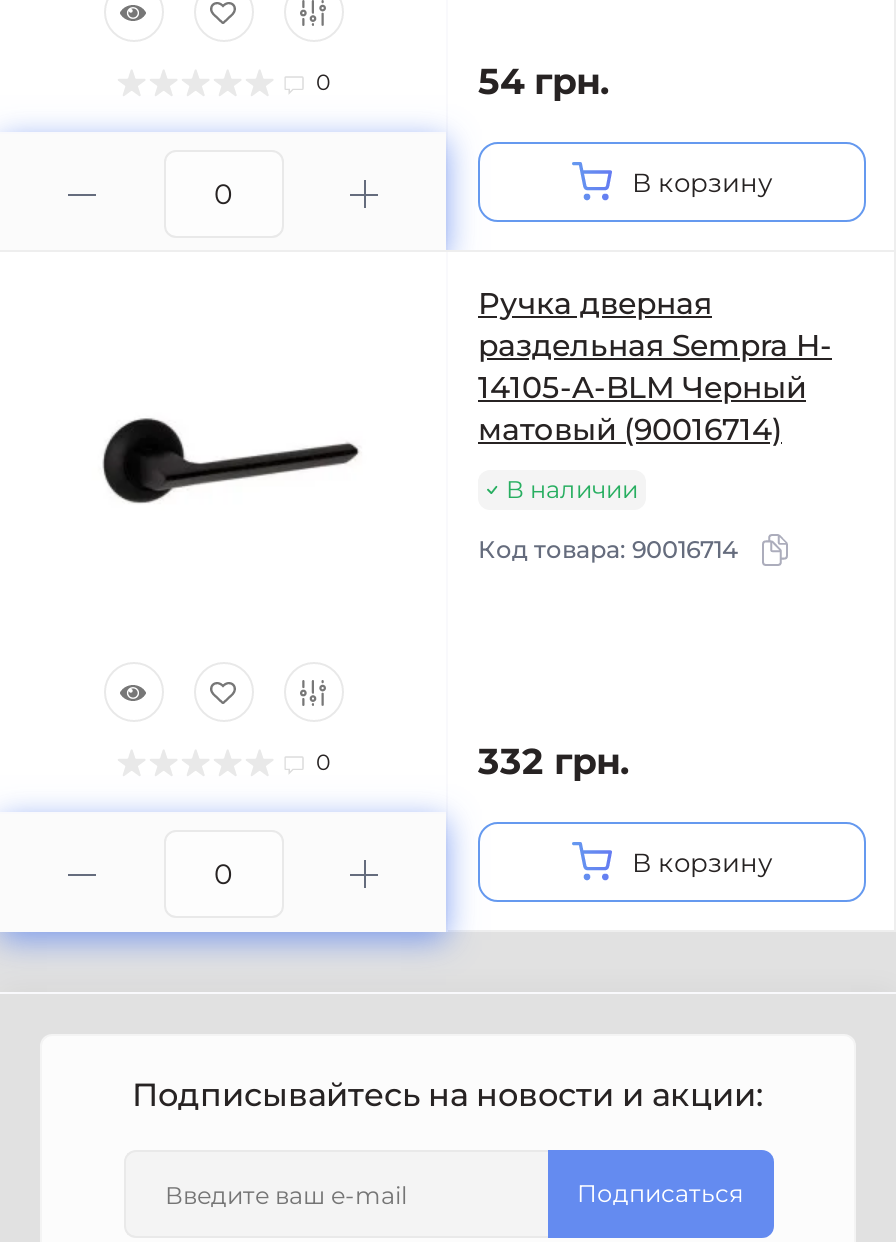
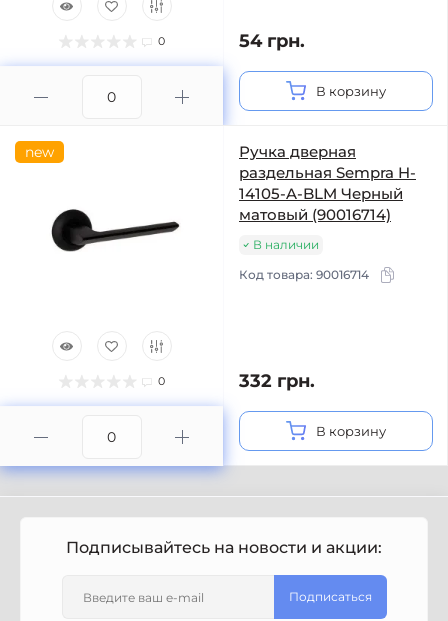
none -> [25,143,54,161] new

